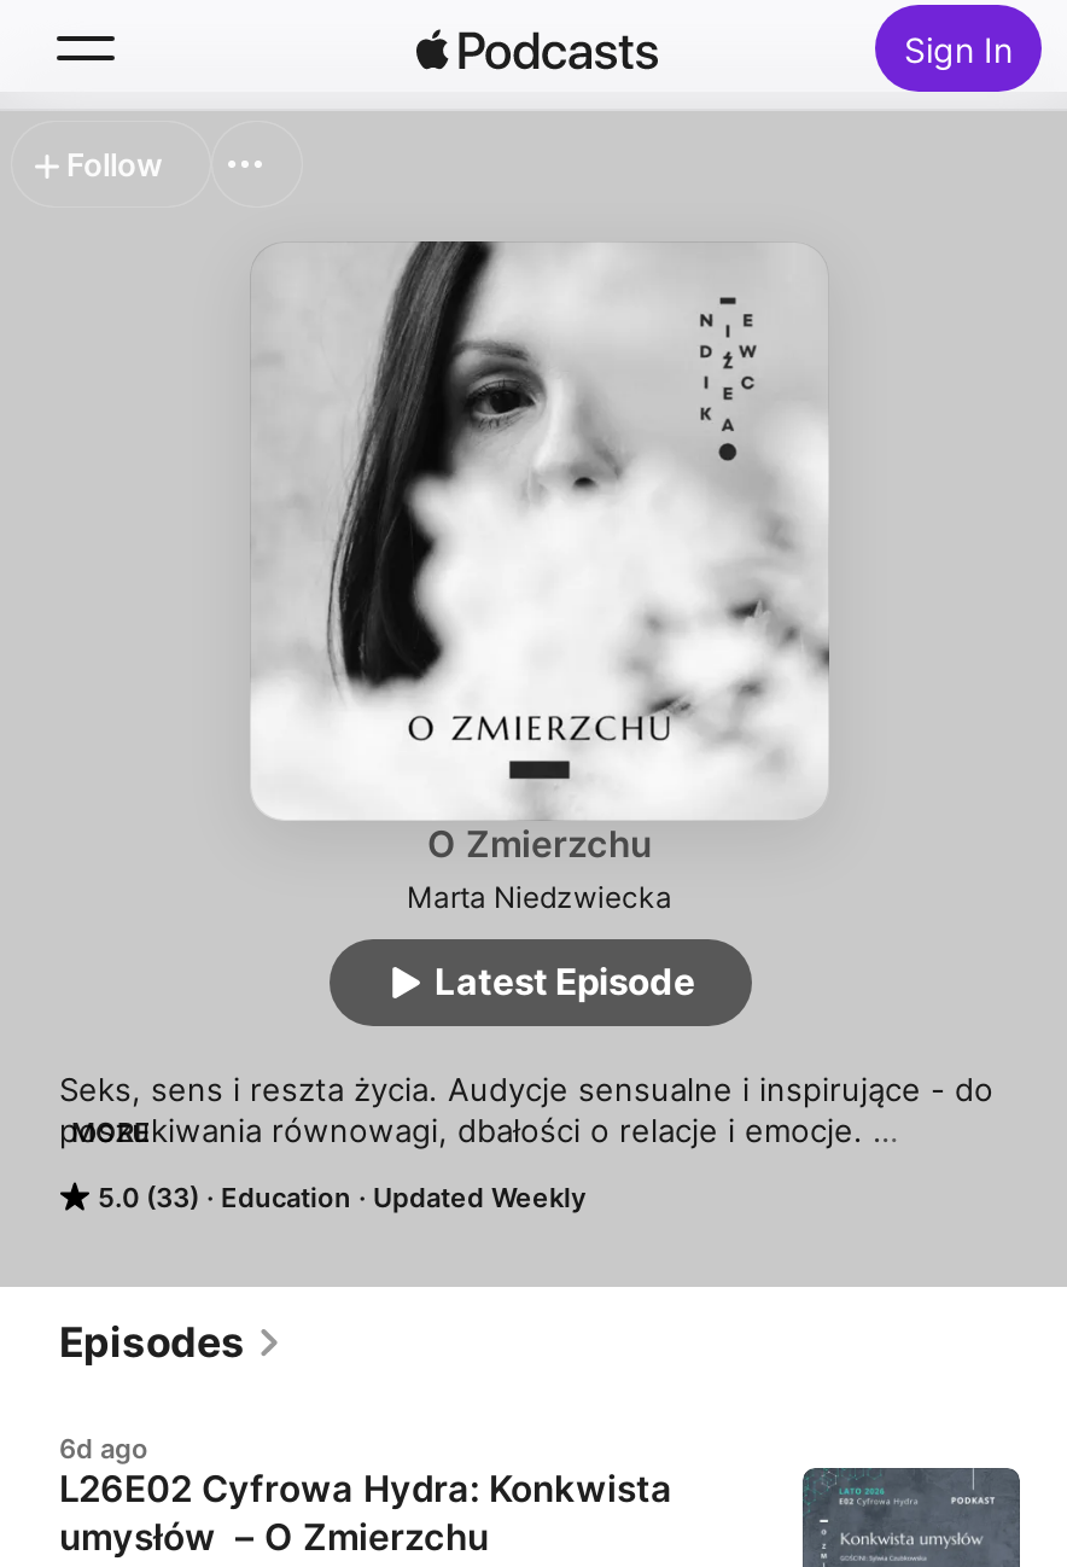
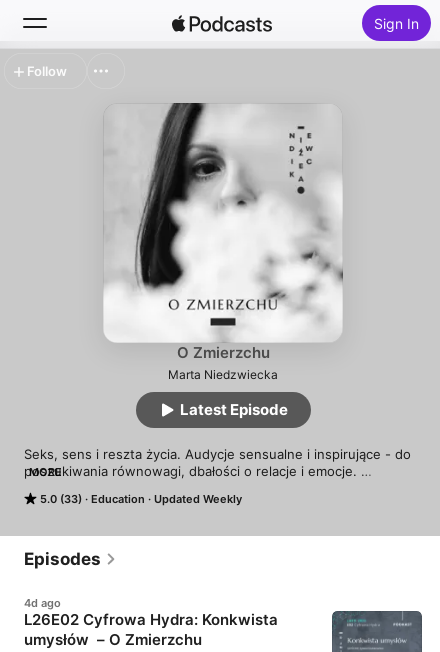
[59,1432,148,1466] 6d ago -> [24,596,61,610] 4d ago

